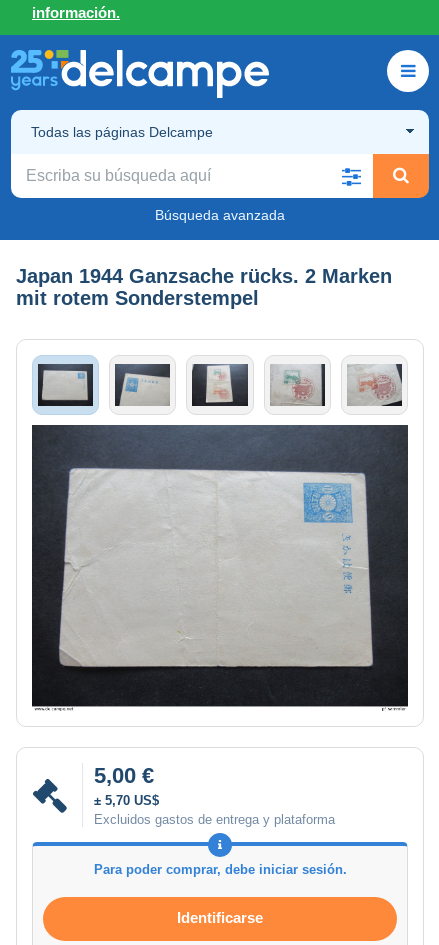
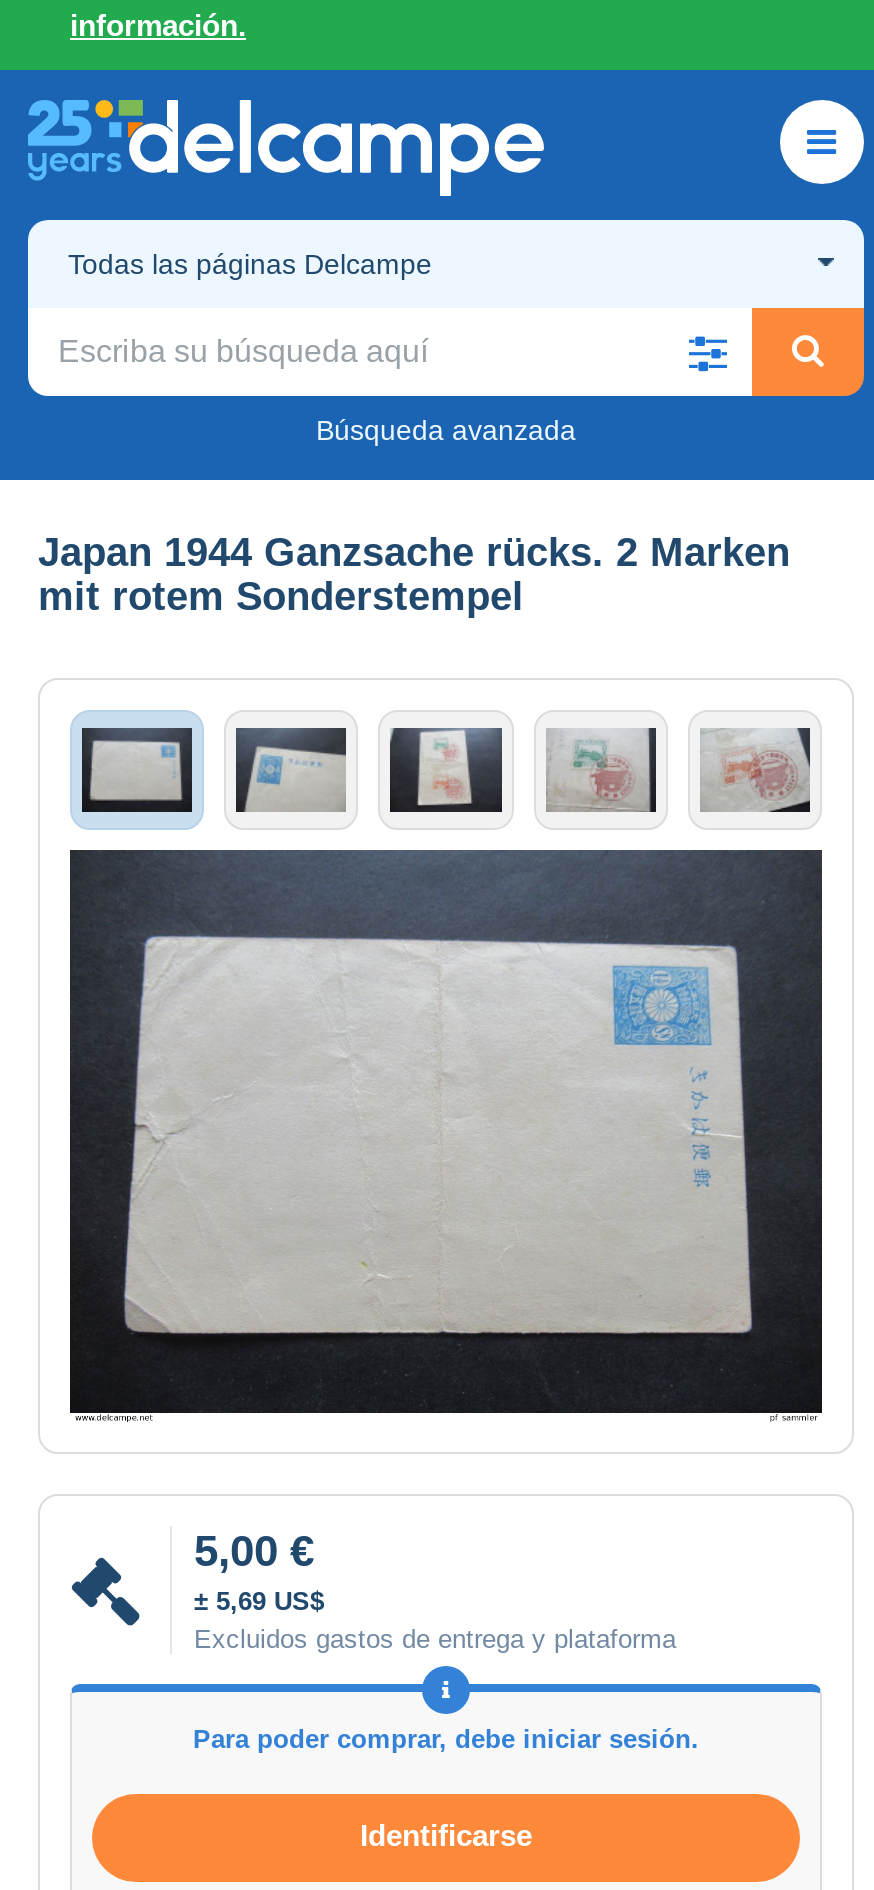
[94,793,159,808] ± 5,70 US$ -> [194,1587,324,1617] ± 5,69 US$

